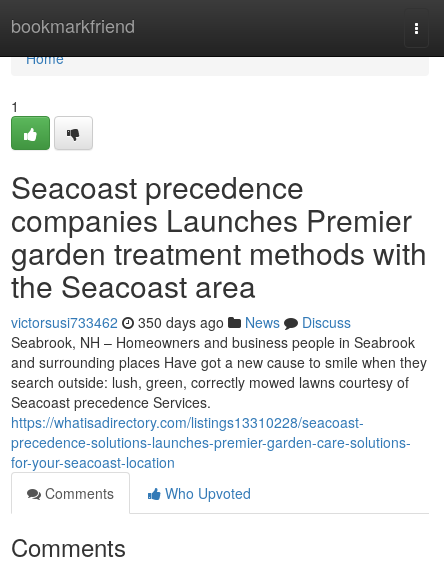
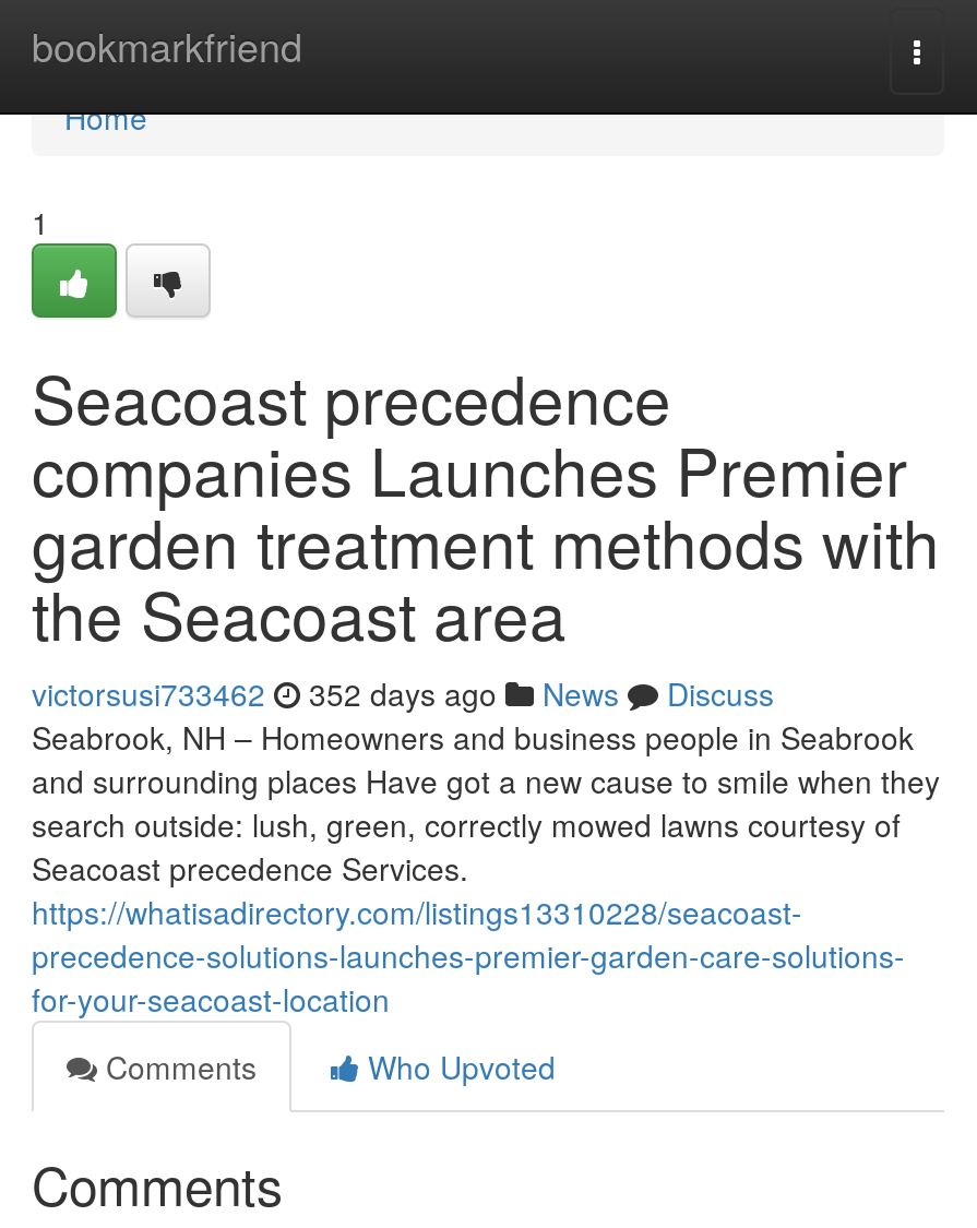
[11,312,351,332] victorsusi733462 350 days ago News Discuss -> [32,671,774,715] victorsusi733462 352 days ago News Discuss

